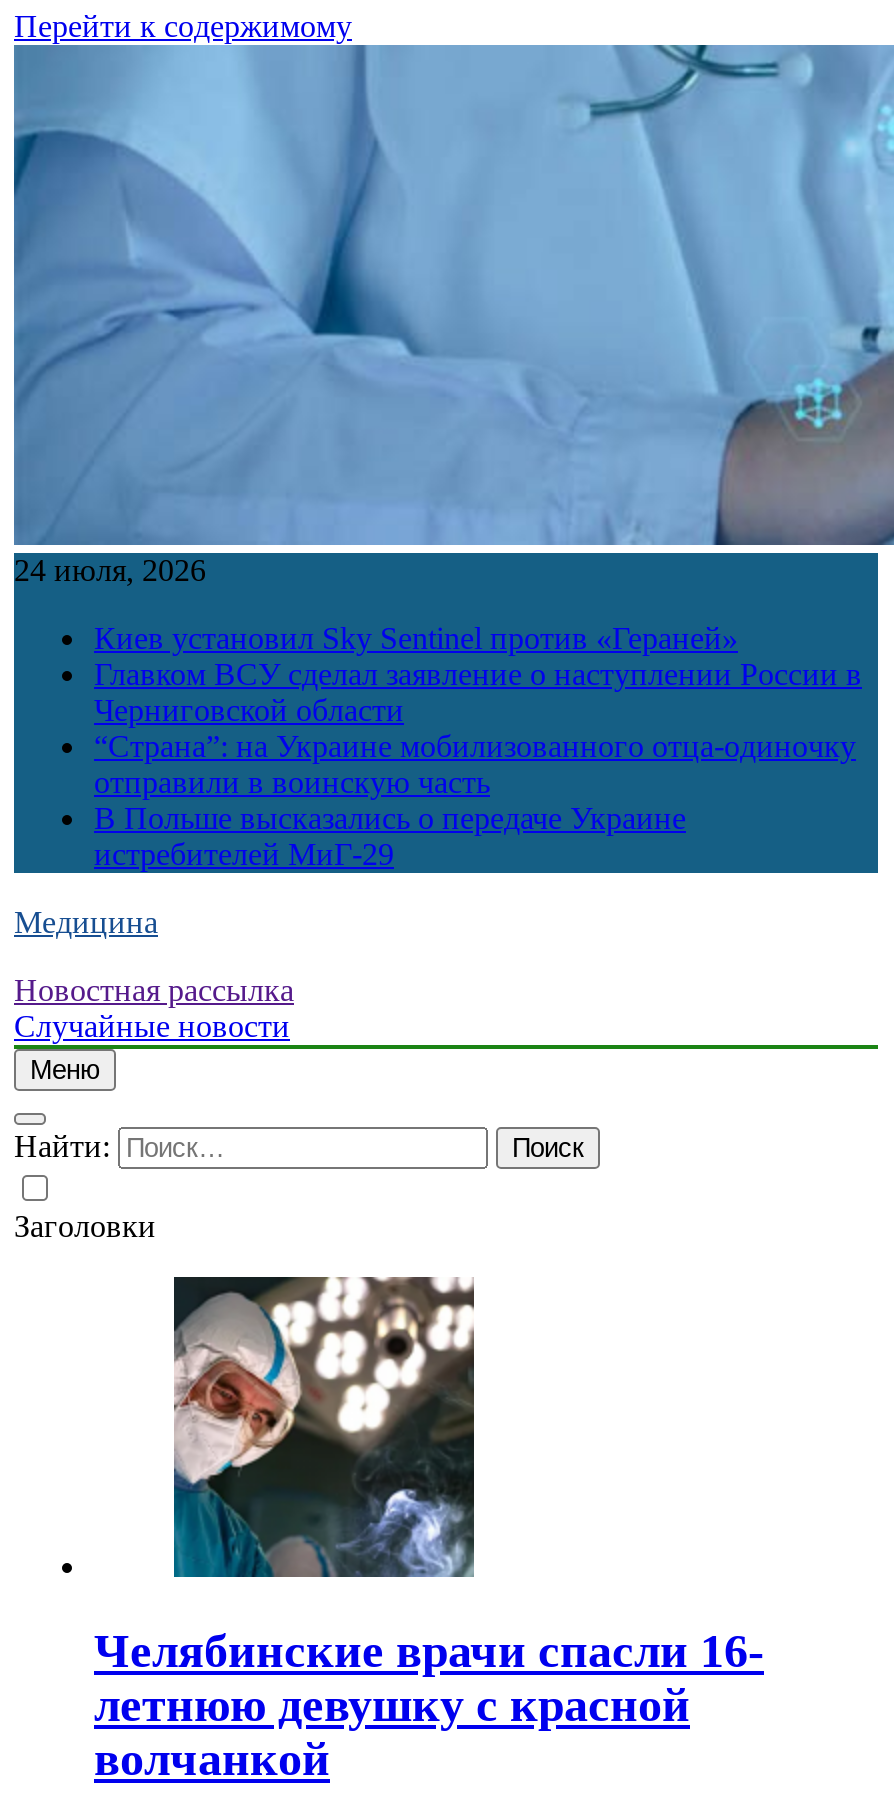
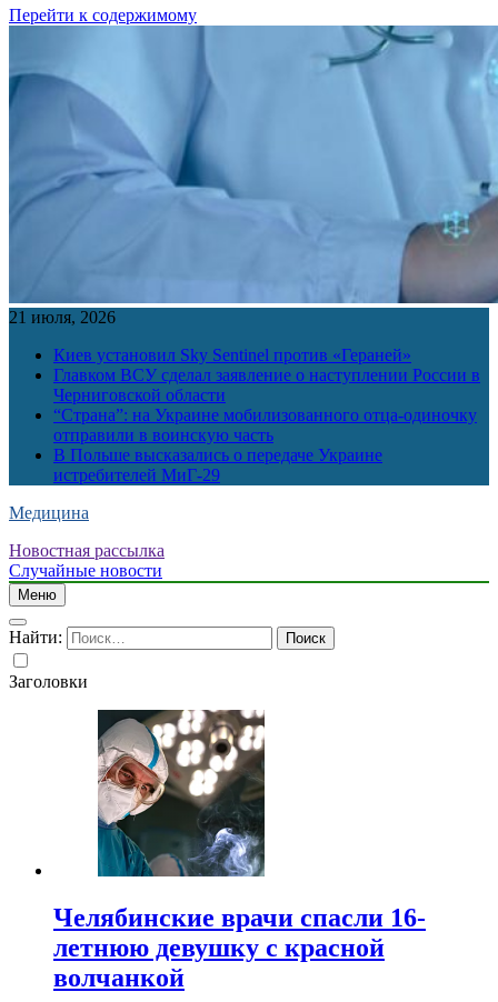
[14,553,206,587] 24 июля, 2026 -> [9,308,116,327] 21 июля, 2026

